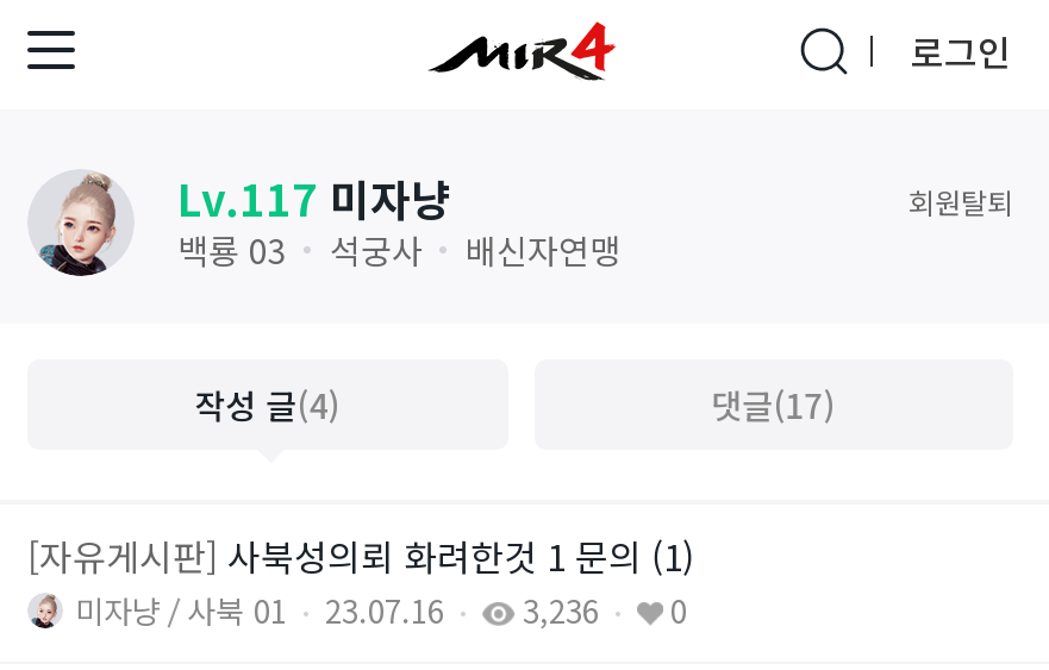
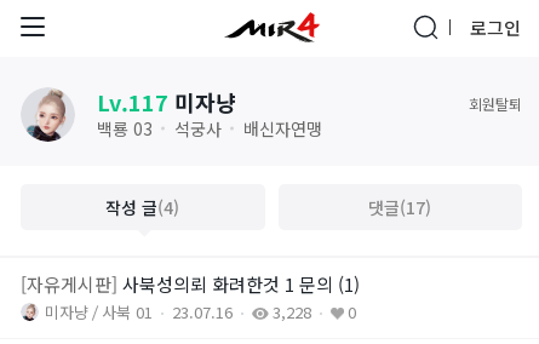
[75,588,687,633] 미자냥 사북 01 23.07.16 3,236 0 -> [45,300,356,323] 미자냥 사북 01 23.07.16 3,228 0

